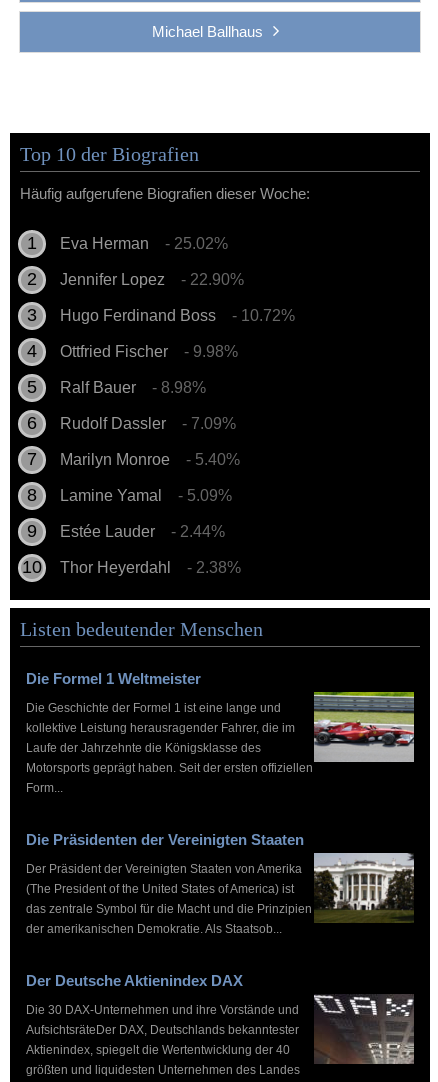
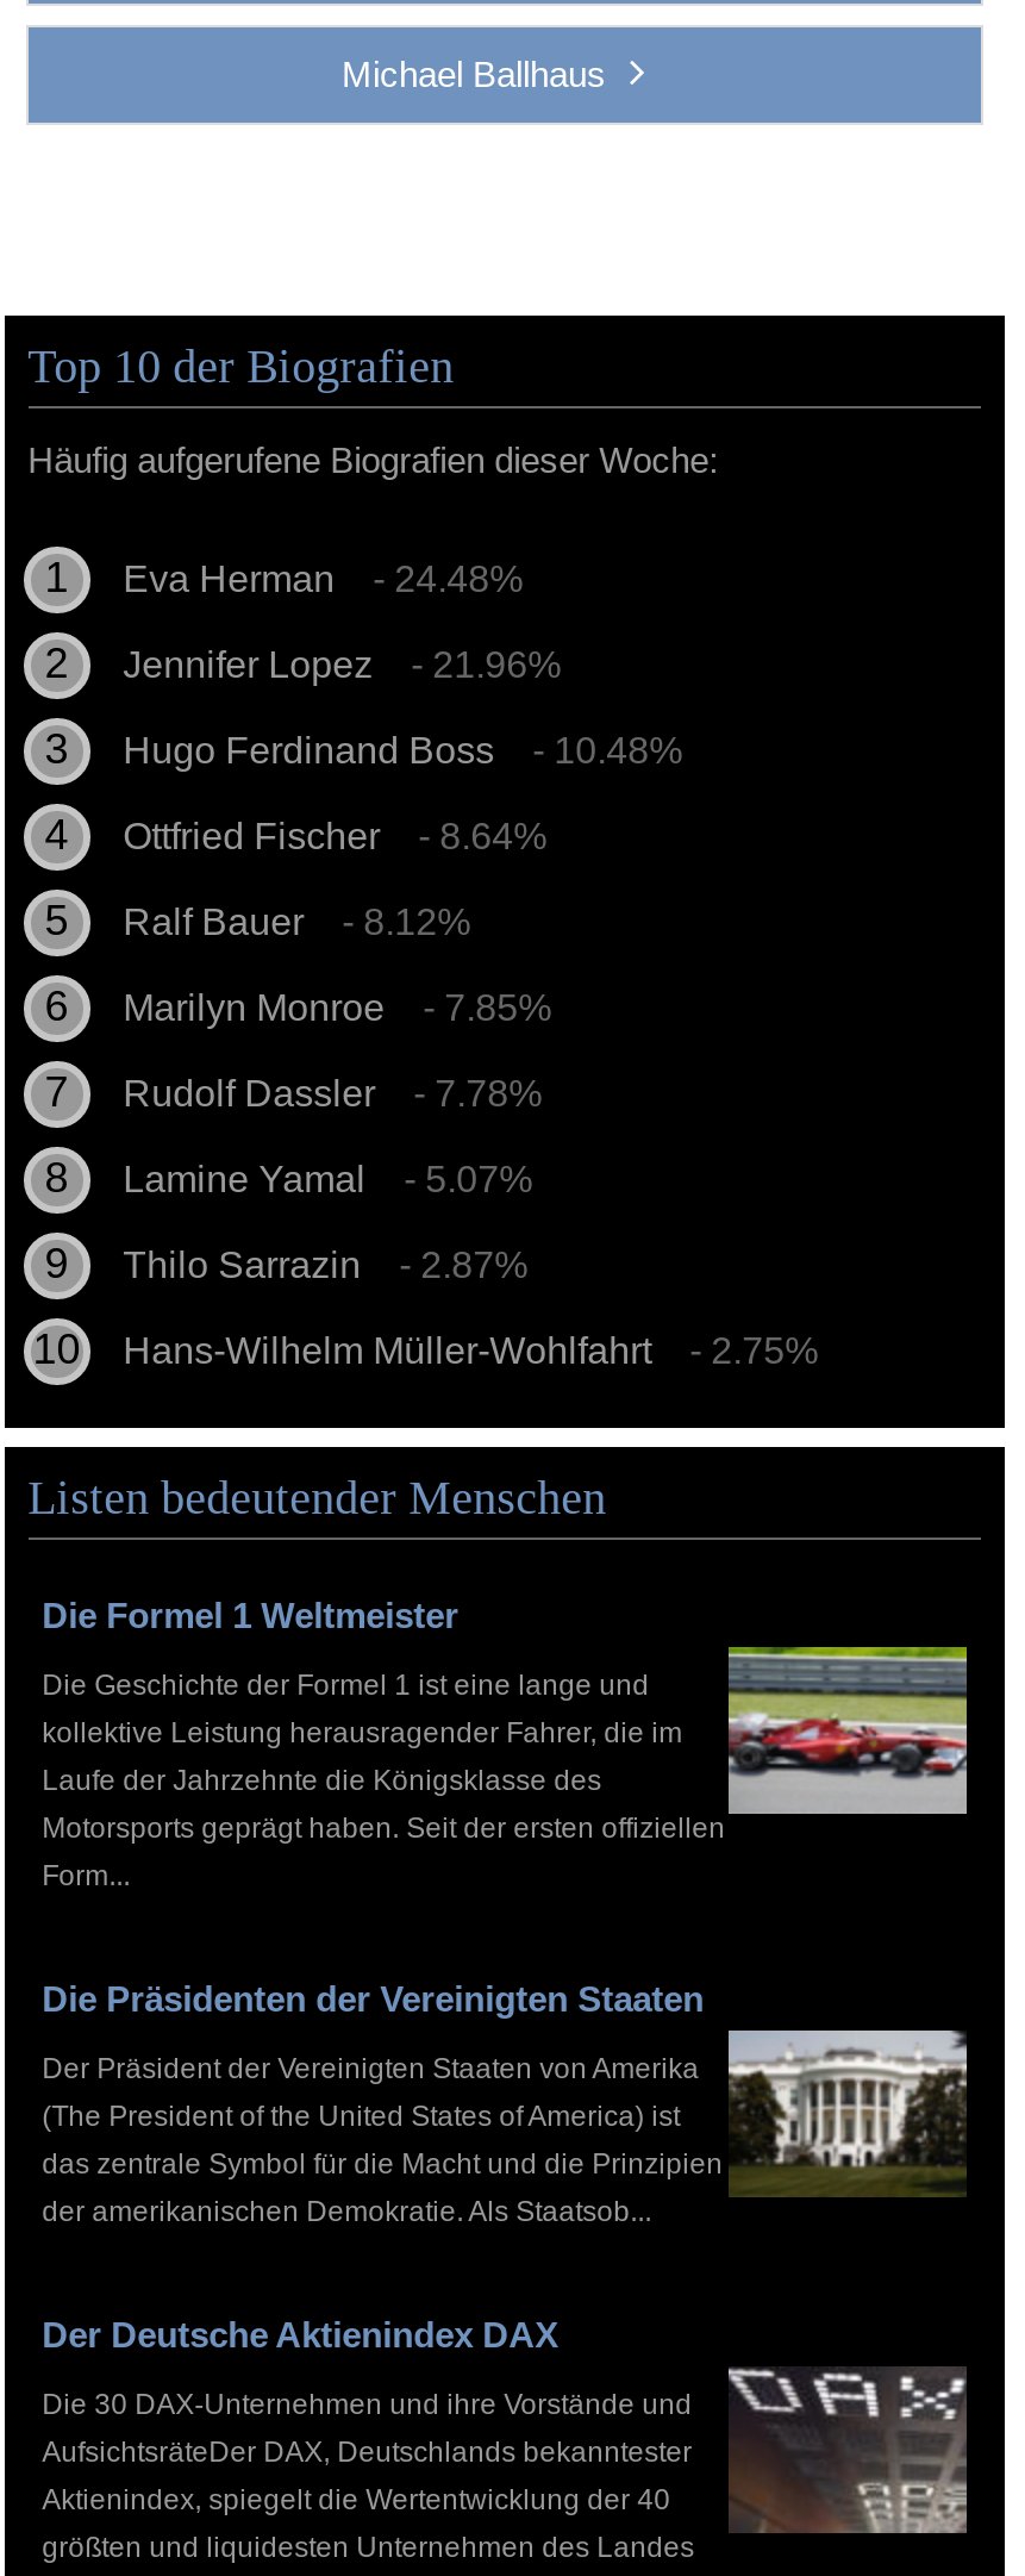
[60,235,228,252] Eva Herman - 25.02% -> [123,560,523,600] Eva Herman - 24.48%
[60,271,244,288] Jennifer Lopez - 22.90% -> [123,645,561,686] Jennifer Lopez - 21.96%
[60,307,295,324] Hugo Ferdinand Boss - 10.72% -> [123,731,682,771] Hugo Ferdinand Boss - 10.48%
[60,343,238,360] Ottfried Fischer - 9.98% -> [123,817,547,857] Ottfried Fischer - 8.64%
[152,379,206,396] - 8.98% -> [342,902,551,1029] - 8.12% | - 7.85%
moved [60,415,170,432] -> [123,1074,385,1114]: Rudolf Dassler
[182,415,240,468] - 7.09% | - 5.40% -> [413,1074,542,1114] - 7.78%
moved [60,451,174,468] -> [123,988,394,1029]: Marilyn Monroe
[60,487,232,504] Lamine Yamal - 5.09% -> [123,1160,532,1200] Lamine Yamal - 5.07%
[60,523,225,540] Estée Lauder | - 2.44% -> [123,1245,528,1286] Thilo Sarrazin | - 2.87%
[60,559,241,576] Thor Heyerdahl | - 2.38% -> [123,1331,818,1372] Hans-Wilhelm Müller-Wohlfahrt | - 2.75%

